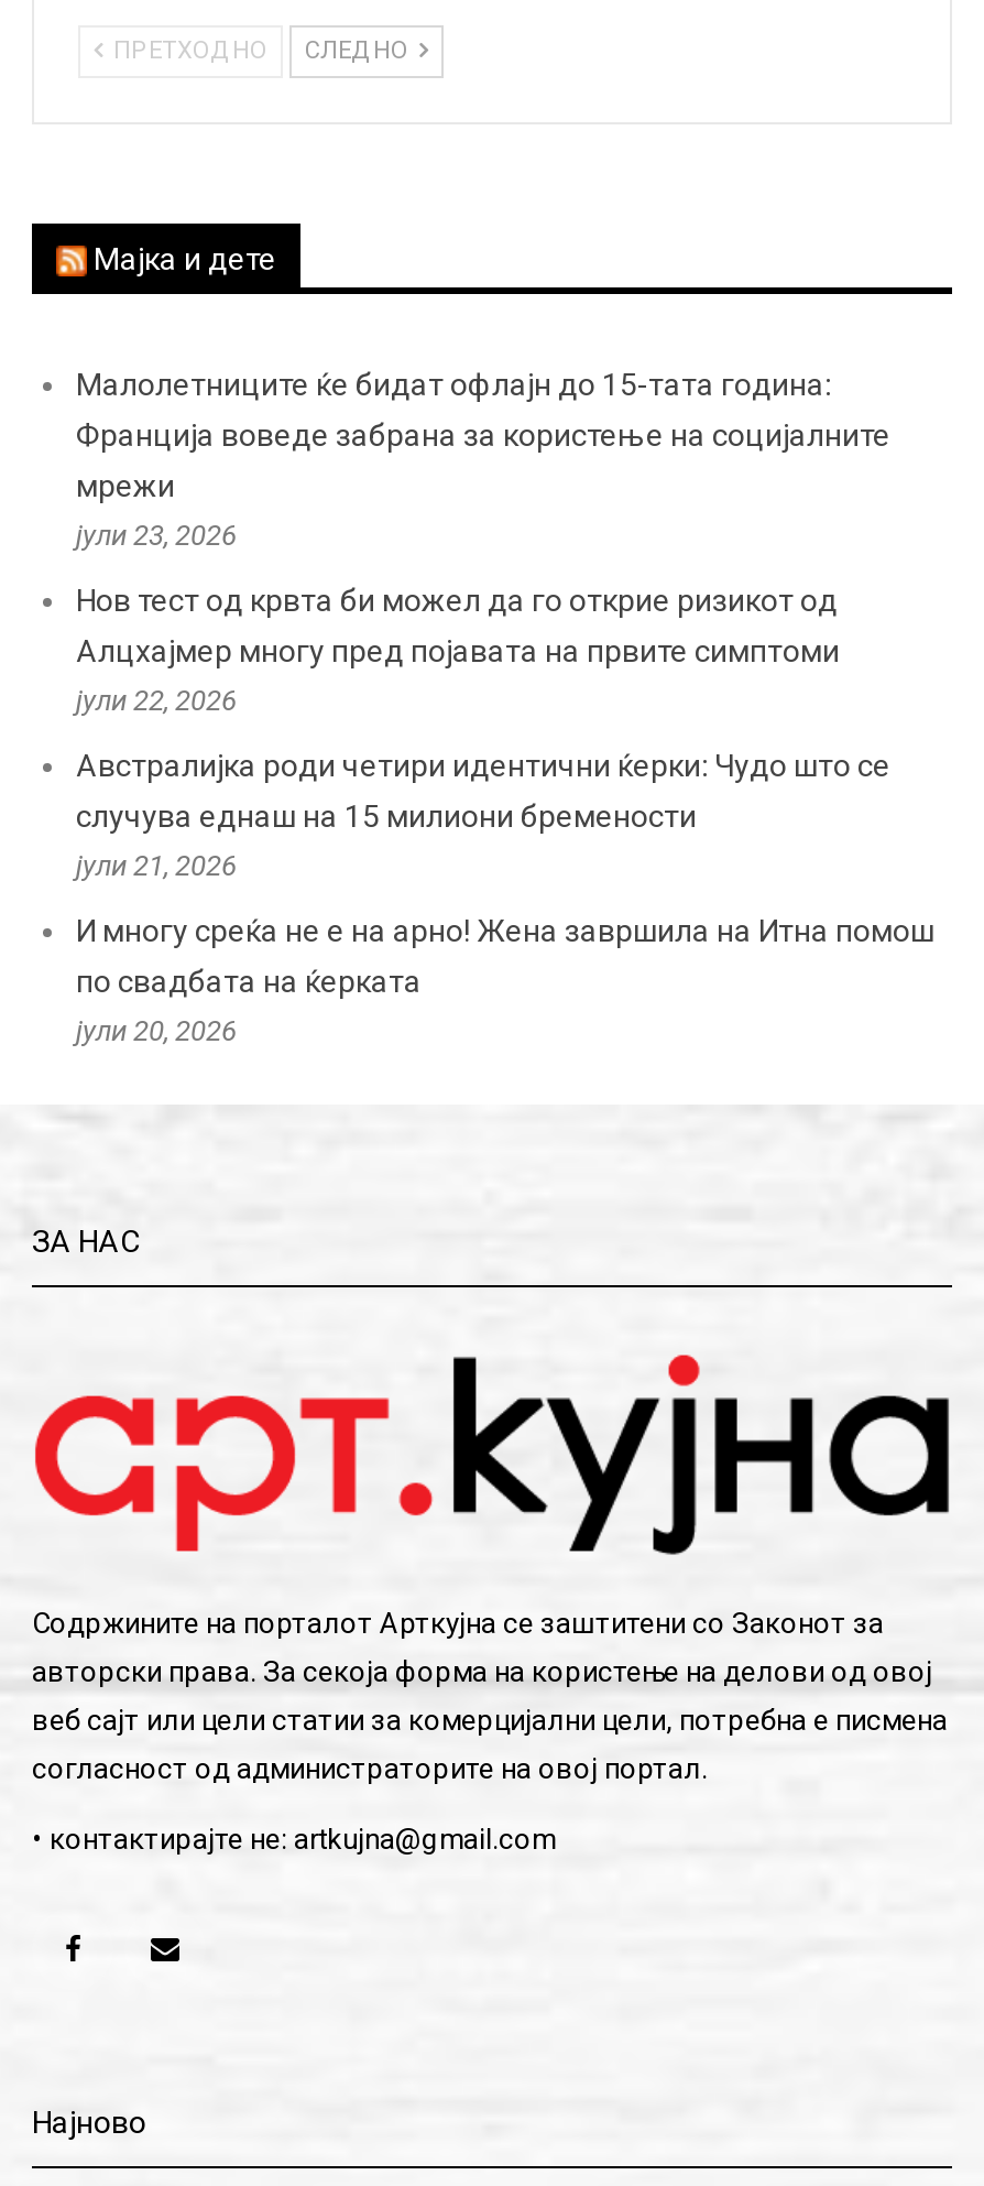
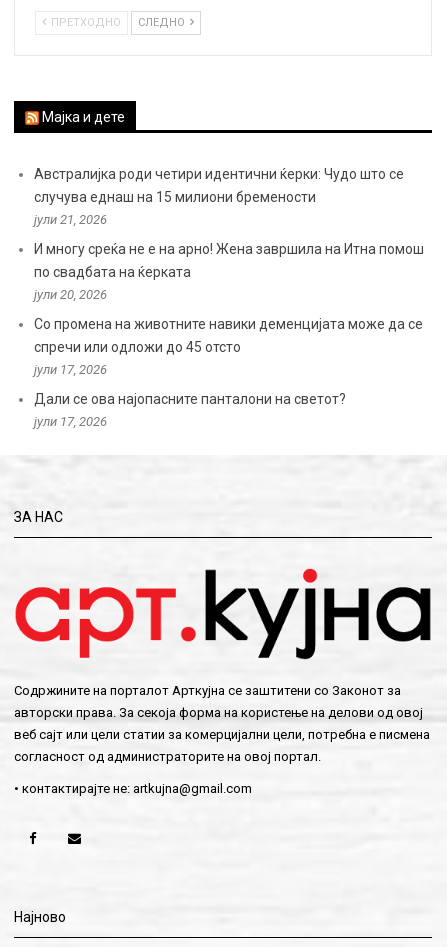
[76,366,890,716] Малолетниците ќе бидат офлајн до 15-тата година: | Франција воведе забрана за користење на социјалните | мрежи | јули 23, 2026 | Нов тест од крвта би можел да го открие ризикот од | Алцхајмер многу пред појавата на првите симптоми | јули 22, 2026 -> none
moved [76,747,934,1047] -> [34,166,424,302]: Австралијка роди четири идентични ќерки: Чудо што се | случува еднаш на 15 милиони бремености | јули 21, 2026 | И многу среќа не е на арно! Жена завршила на Итна помош | по свадбата на ќерката | јули 20, 2026
none -> [34,316,423,429] Со промена на животните навики деменцијата може да се | спречи или одложи до 45 отсто | јули 17, 2026 | Дали се ова најопасните панталони на светот? | јули 17, 2026

